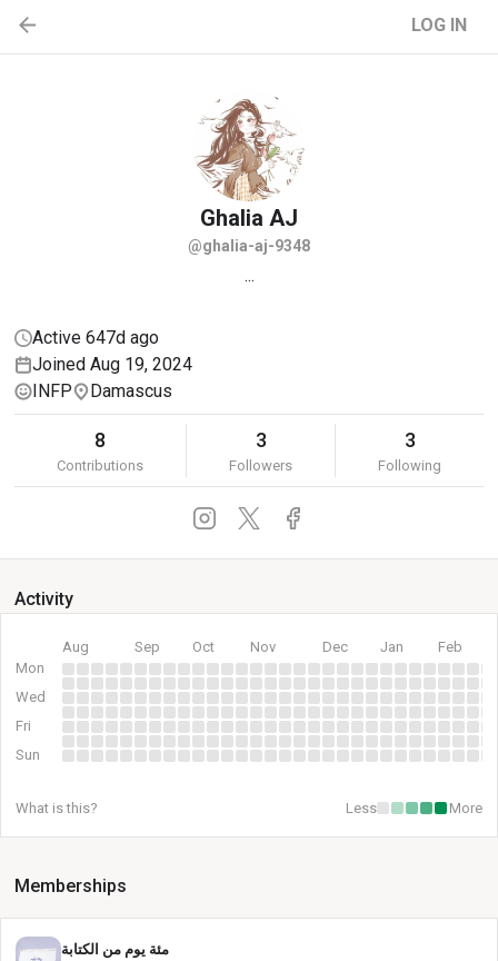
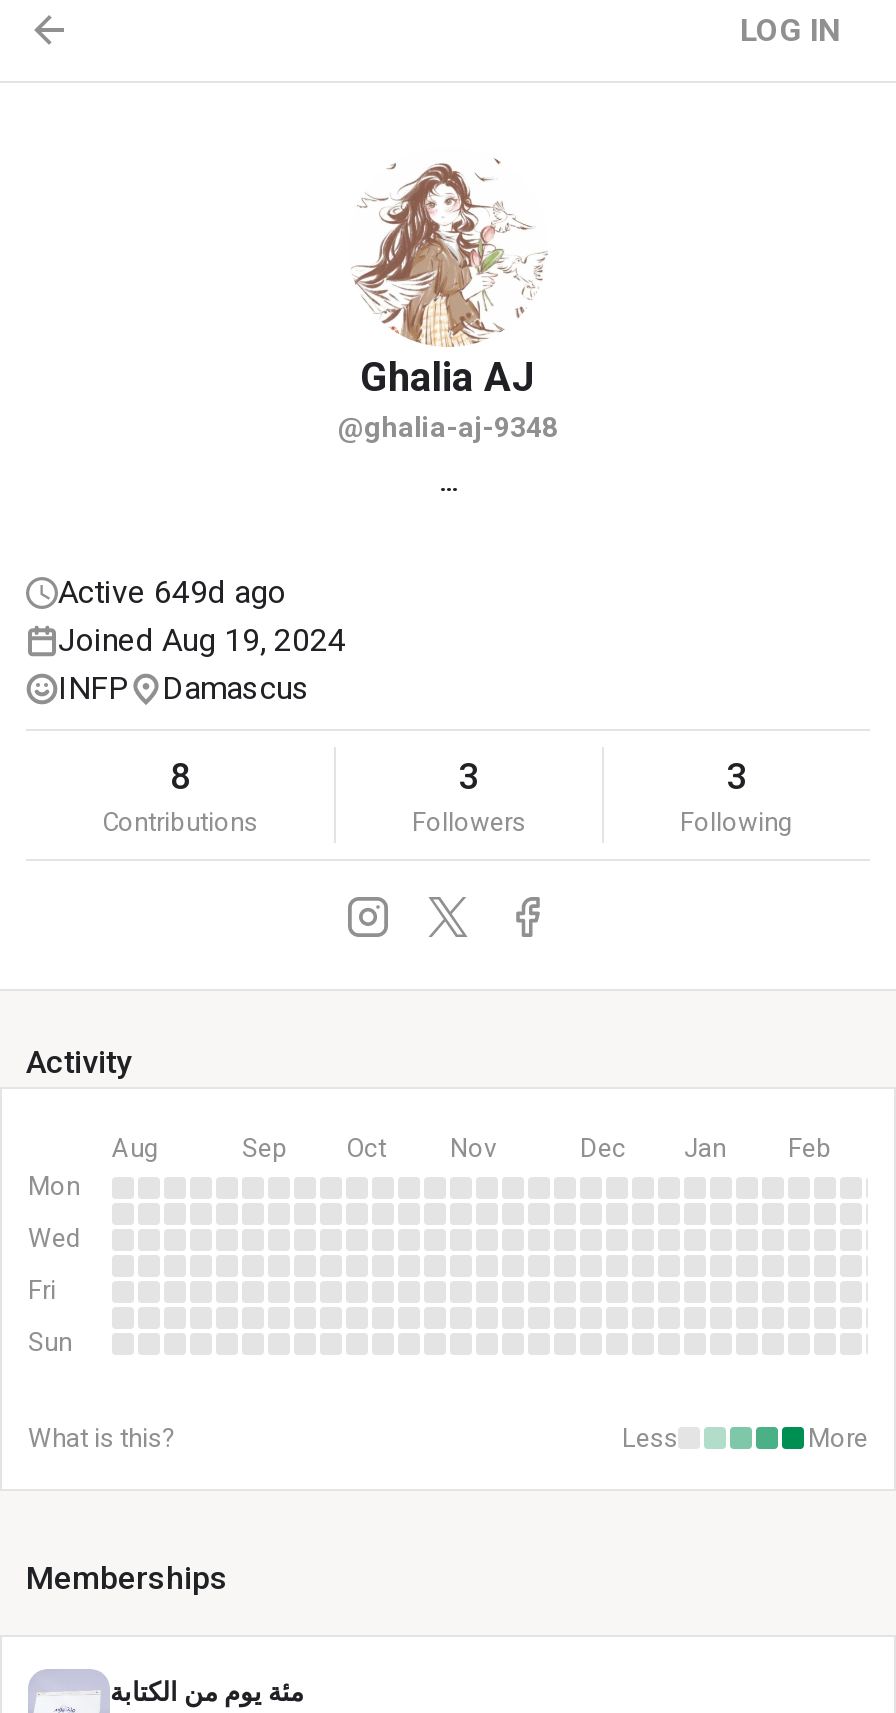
[32,327,159,348] Active 647d ago -> [58,573,286,611] Active 649d ago

